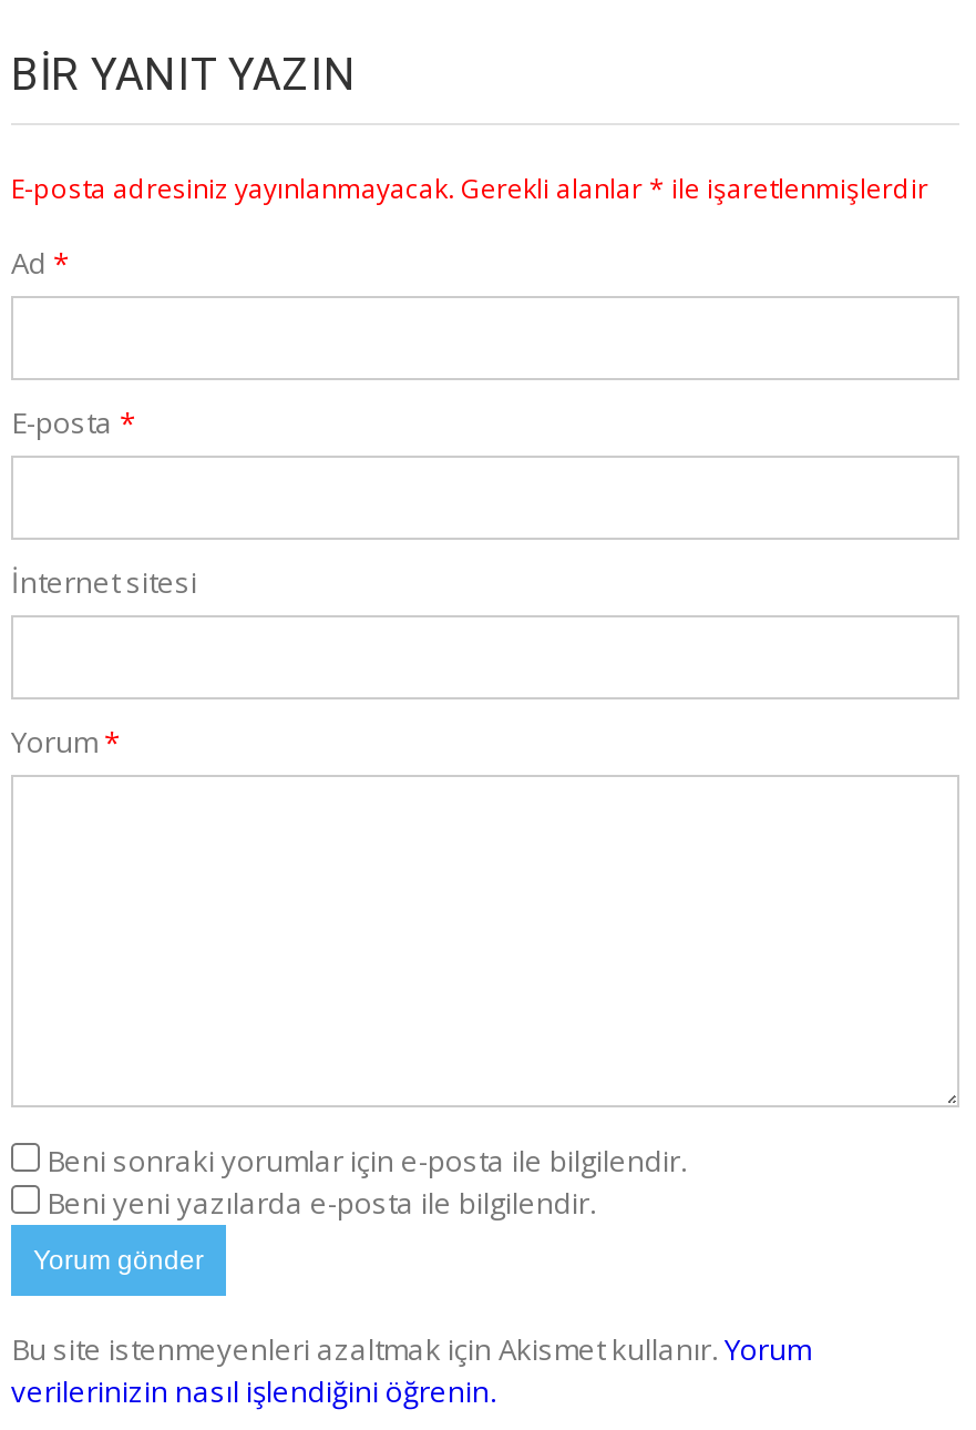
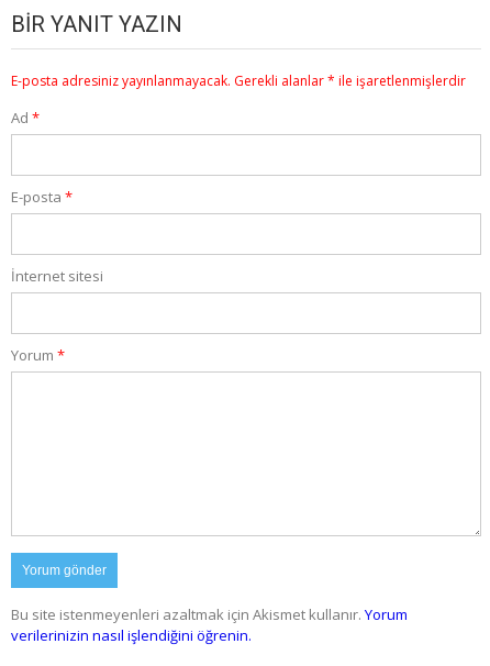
[47,1141,687,1223] Beni sonraki yorumlar için e-posta ile bilgilendir. | Beni yeni yazılarda e-posta ile bilgilendir. -> none

